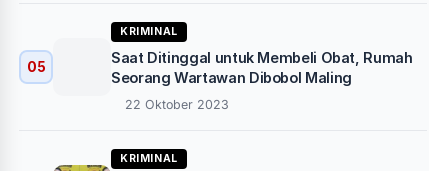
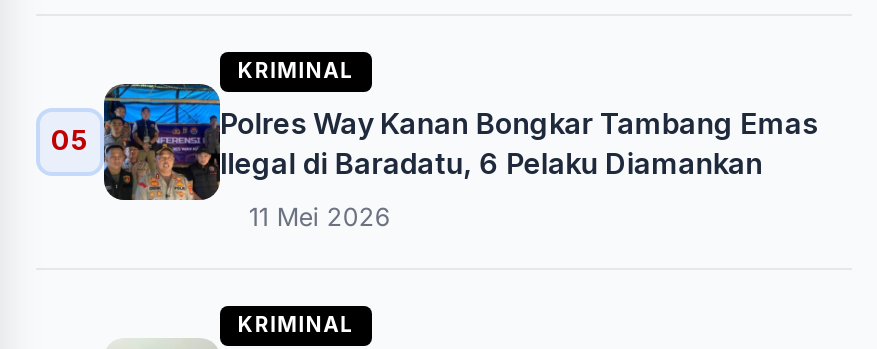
none -> [102,81,216,203] [image]
[111,49,413,86] Saat Ditinggal untuk Membeli Obat, Rumah | Seorang Wartawan Dibobol Maling -> [220,105,817,179] Polres Way Kanan Bongkar Tambang Emas | Ilegal di Baradatu, 6 Pelaku Diamankan
[125,97,229,112] 22 Oktober 2023 -> [249,201,391,231] 11 Mei 2026

